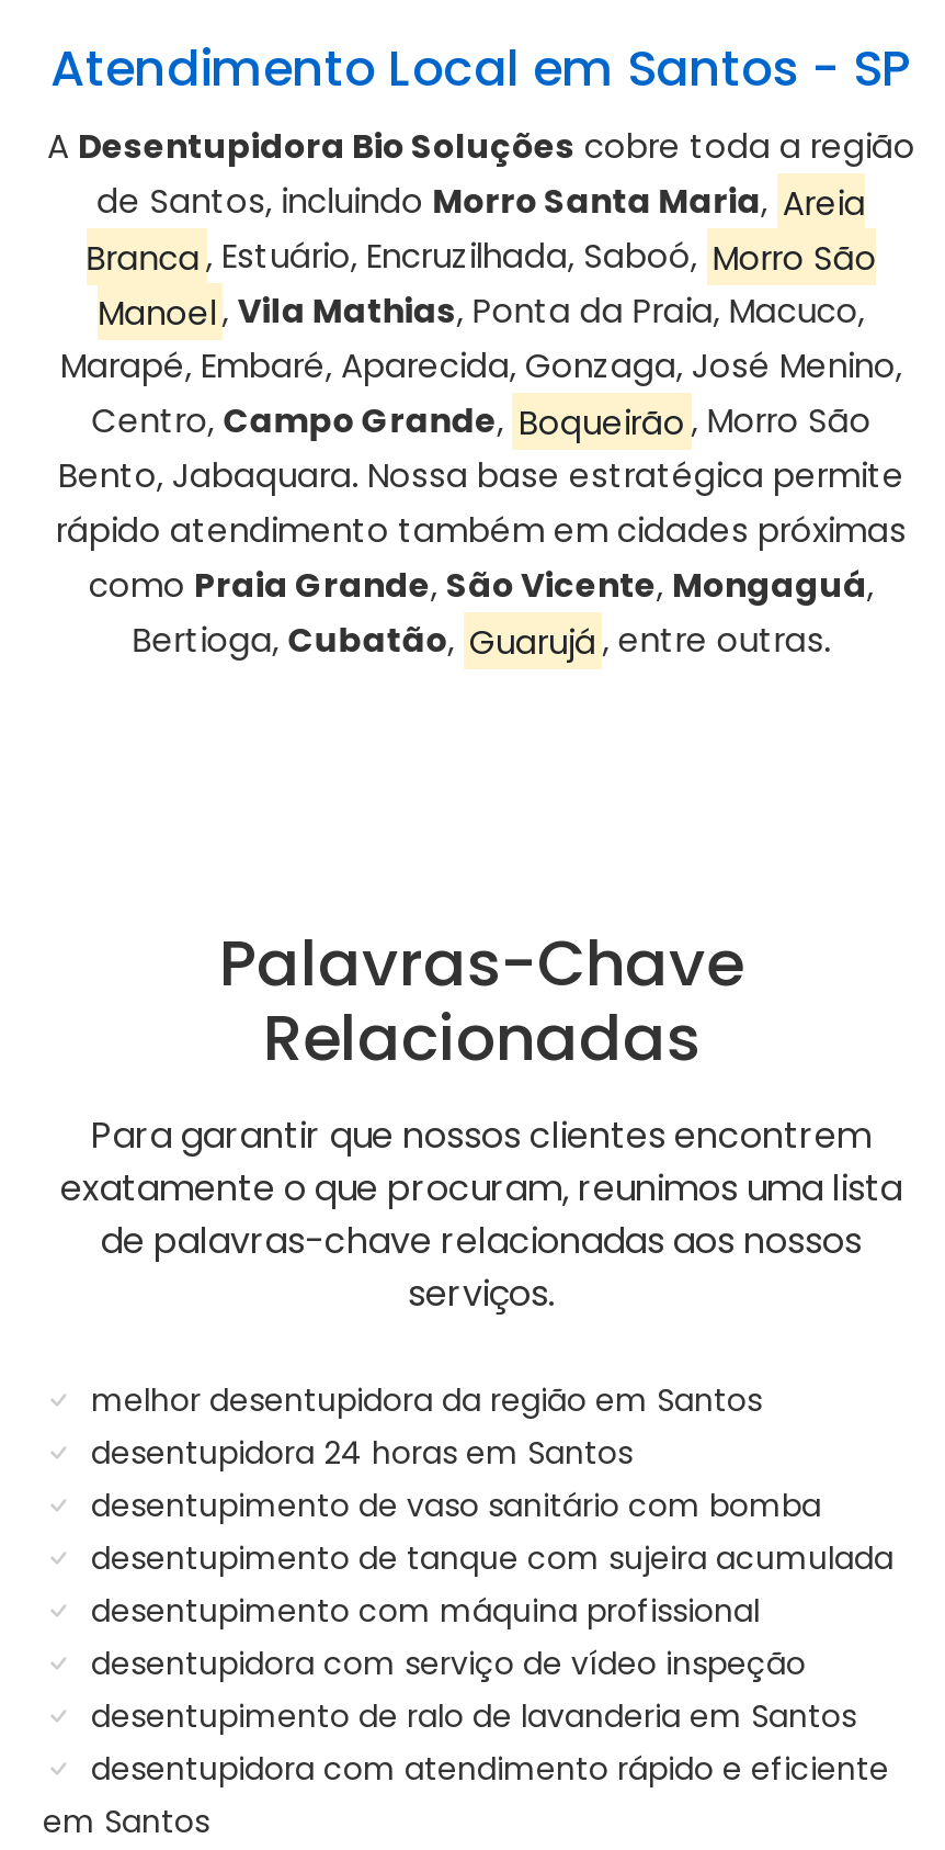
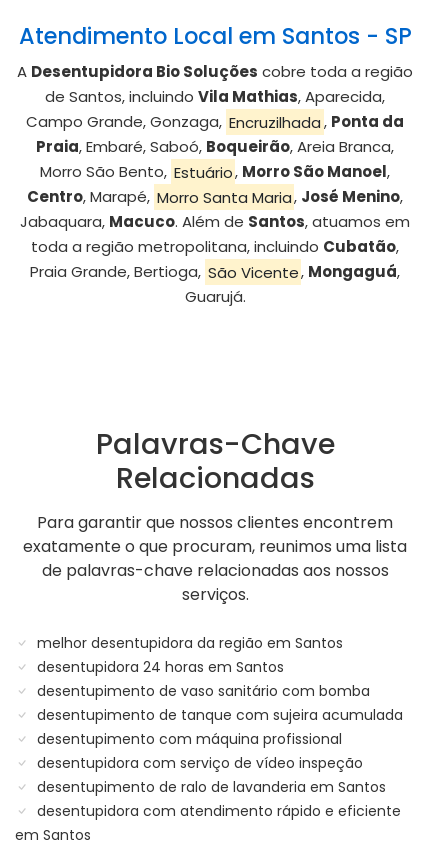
[56,179,907,664] de Santos, incluindo Morro Santa Maria, Areia | Branca , Estuário, Encruzilhada, Saboó, Morro São | Manoel , Vila Mathias, Ponta da Praia, Macuco, | Marapé, Embaré, Aparecida, Gonzaga, José Menino, | Centro, Campo Grande, Boqueirão , Morro São | Bento, Jabaquara. Nossa base estratégica permite | rápido atendimento também em cidades próximas | como Praia Grande, São Vicente, Mongaguá, | Bertioga, Cubatão, Guarujá , entre outras. -> [20,86,410,307] de Santos, incluindo Vila Mathias, Aparecida, | Campo Grande, Gonzaga, Encruzilhada , Ponta da | Praia, Embaré, Saboó, Boqueirão, Areia Branca, | Morro São Bento, Estuário , Morro São Manoel, | Centro, Marapé, Morro Santa Maria , José Menino, | Jabaquara, Macuco. Além de Santos, atuamos em | toda a região metropolitana, incluindo Cubatão, | Praia Grande, Bertioga, São Vicente , Mongaguá, | Guarujá.

